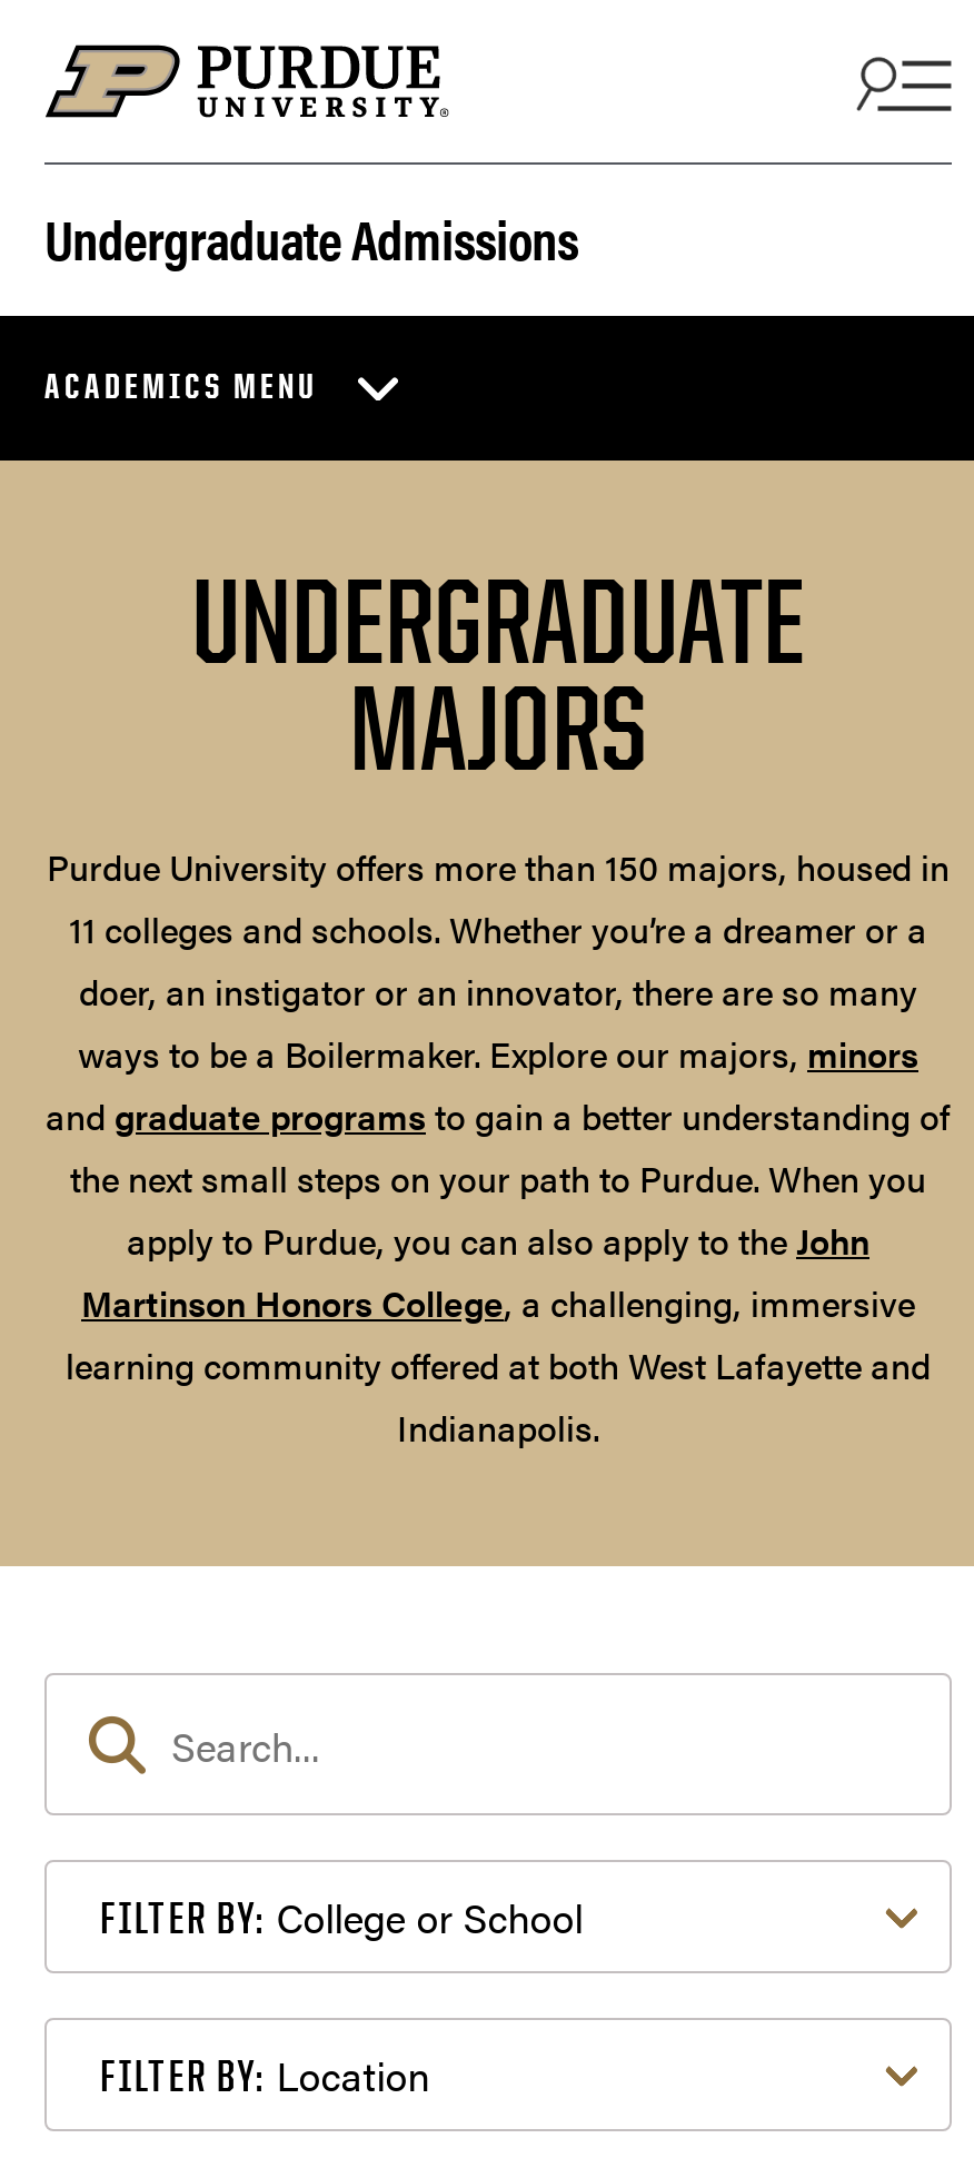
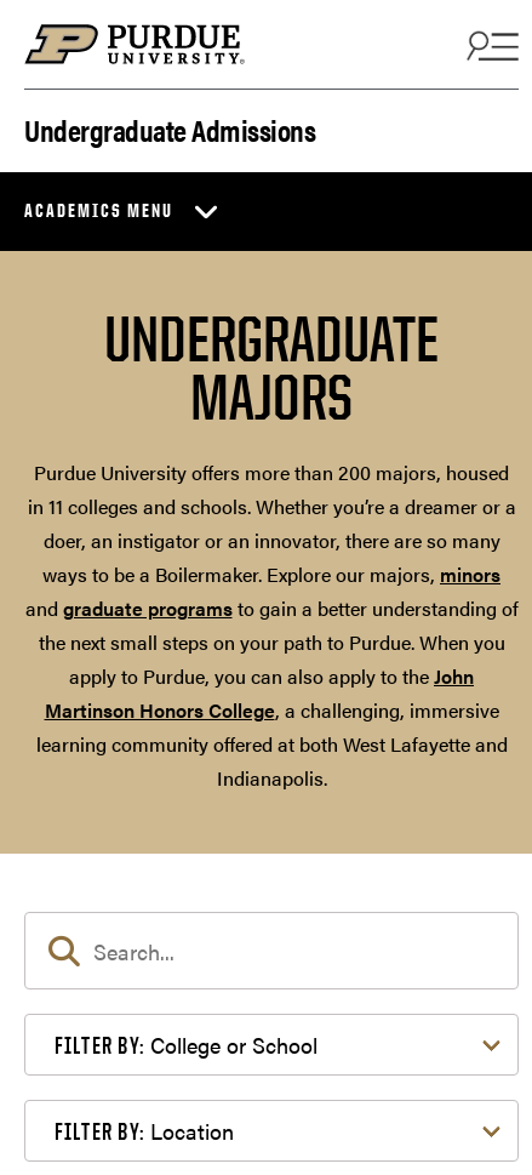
[47,841,950,955] Purdue University offers more than 150 majors, housed in | 11 colleges and schools. Whether you’re a dreamer or a -> [27,459,516,520] Purdue University offers more than 200 majors, housed | in 11 colleges and schools. Whether you’re a dreamer or a

